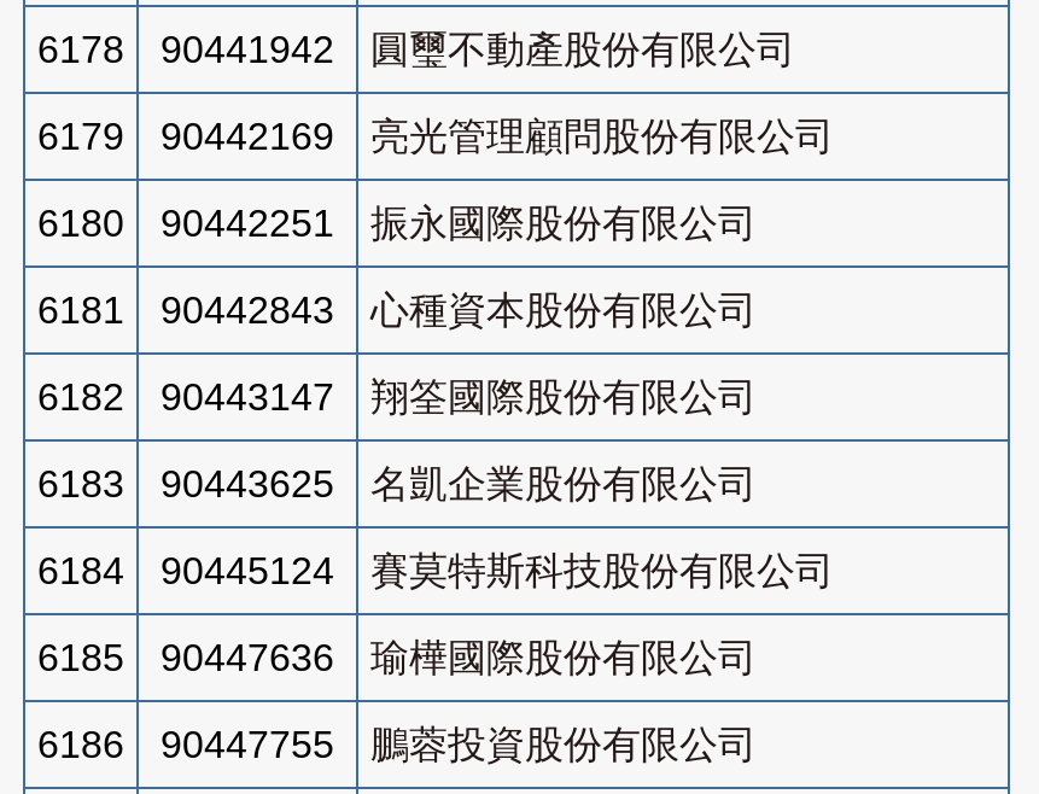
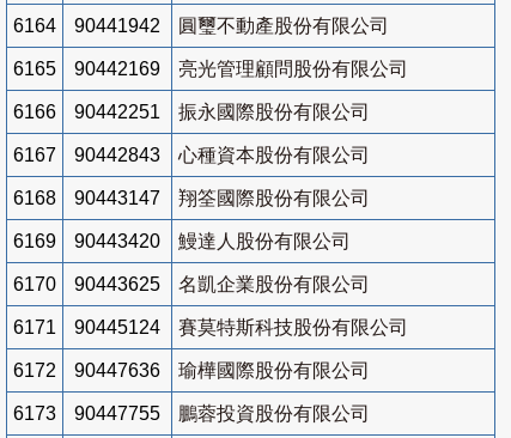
[37,29,795,70] 6178 90441942 圓璽不動產股份有限公司 -> [13,15,389,36] 6164 90441942 圓璽不動產股份有限公司
[37,116,834,157] 6179 90442169 亮光管理顧問股份有限公司 -> [13,59,408,79] 6165 90442169 亮光管理顧問股份有限公司
[37,202,757,244] 6180 90442251 振永國際股份有限公司 -> [13,102,370,122] 6166 90442251 振永國際股份有限公司
[37,289,757,330] 6181 90442843 心種資本股份有限公司 -> [13,145,370,165] 6167 90442843 心種資本股份有限公司
[37,376,757,417] 6182 90443147 翔筌國際股份有限公司 -> [13,188,370,208] 6168 90443147 翔筌國際股份有限公司
[37,463,124,504] 6183 -> [13,231,351,294] 6169 | 90443420 | 鰻達人股份有限公司 | 6170
[37,550,834,591] 6184 90445124 賽莫特斯科技股份有限公司 -> [13,317,408,337] 6171 90445124 賽莫特斯科技股份有限公司
[37,637,757,678] 6185 90447636 瑜樺國際股份有限公司 -> [13,360,370,380] 6172 90447636 瑜樺國際股份有限公司
[37,724,757,765] 6186 90447755 鵬蓉投資股份有限公司 -> [13,403,370,424] 6173 90447755 鵬蓉投資股份有限公司

